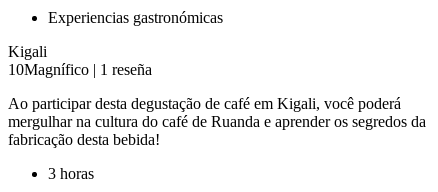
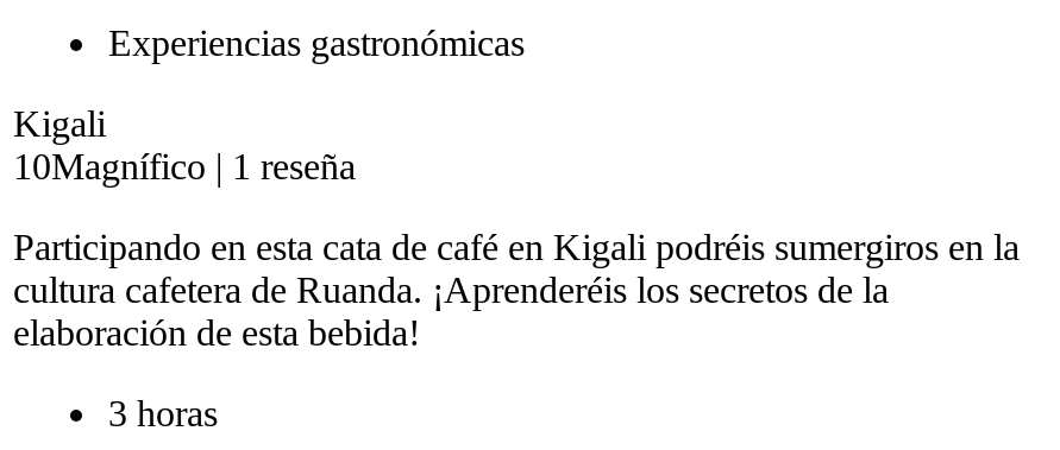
[8,95,426,148] Ao participar desta degustação de café em Kigali, você poderá | mergulhar na cultura do café de Ruanda e aprender os segredos da | fabricação desta bebida! -> [13,227,1020,353] Participando en esta cata de café en Kigali podréis sumergiros en la | cultura cafetera de Ruanda. ¡Aprenderéis los secretos de la | elaboración de esta bebida!

